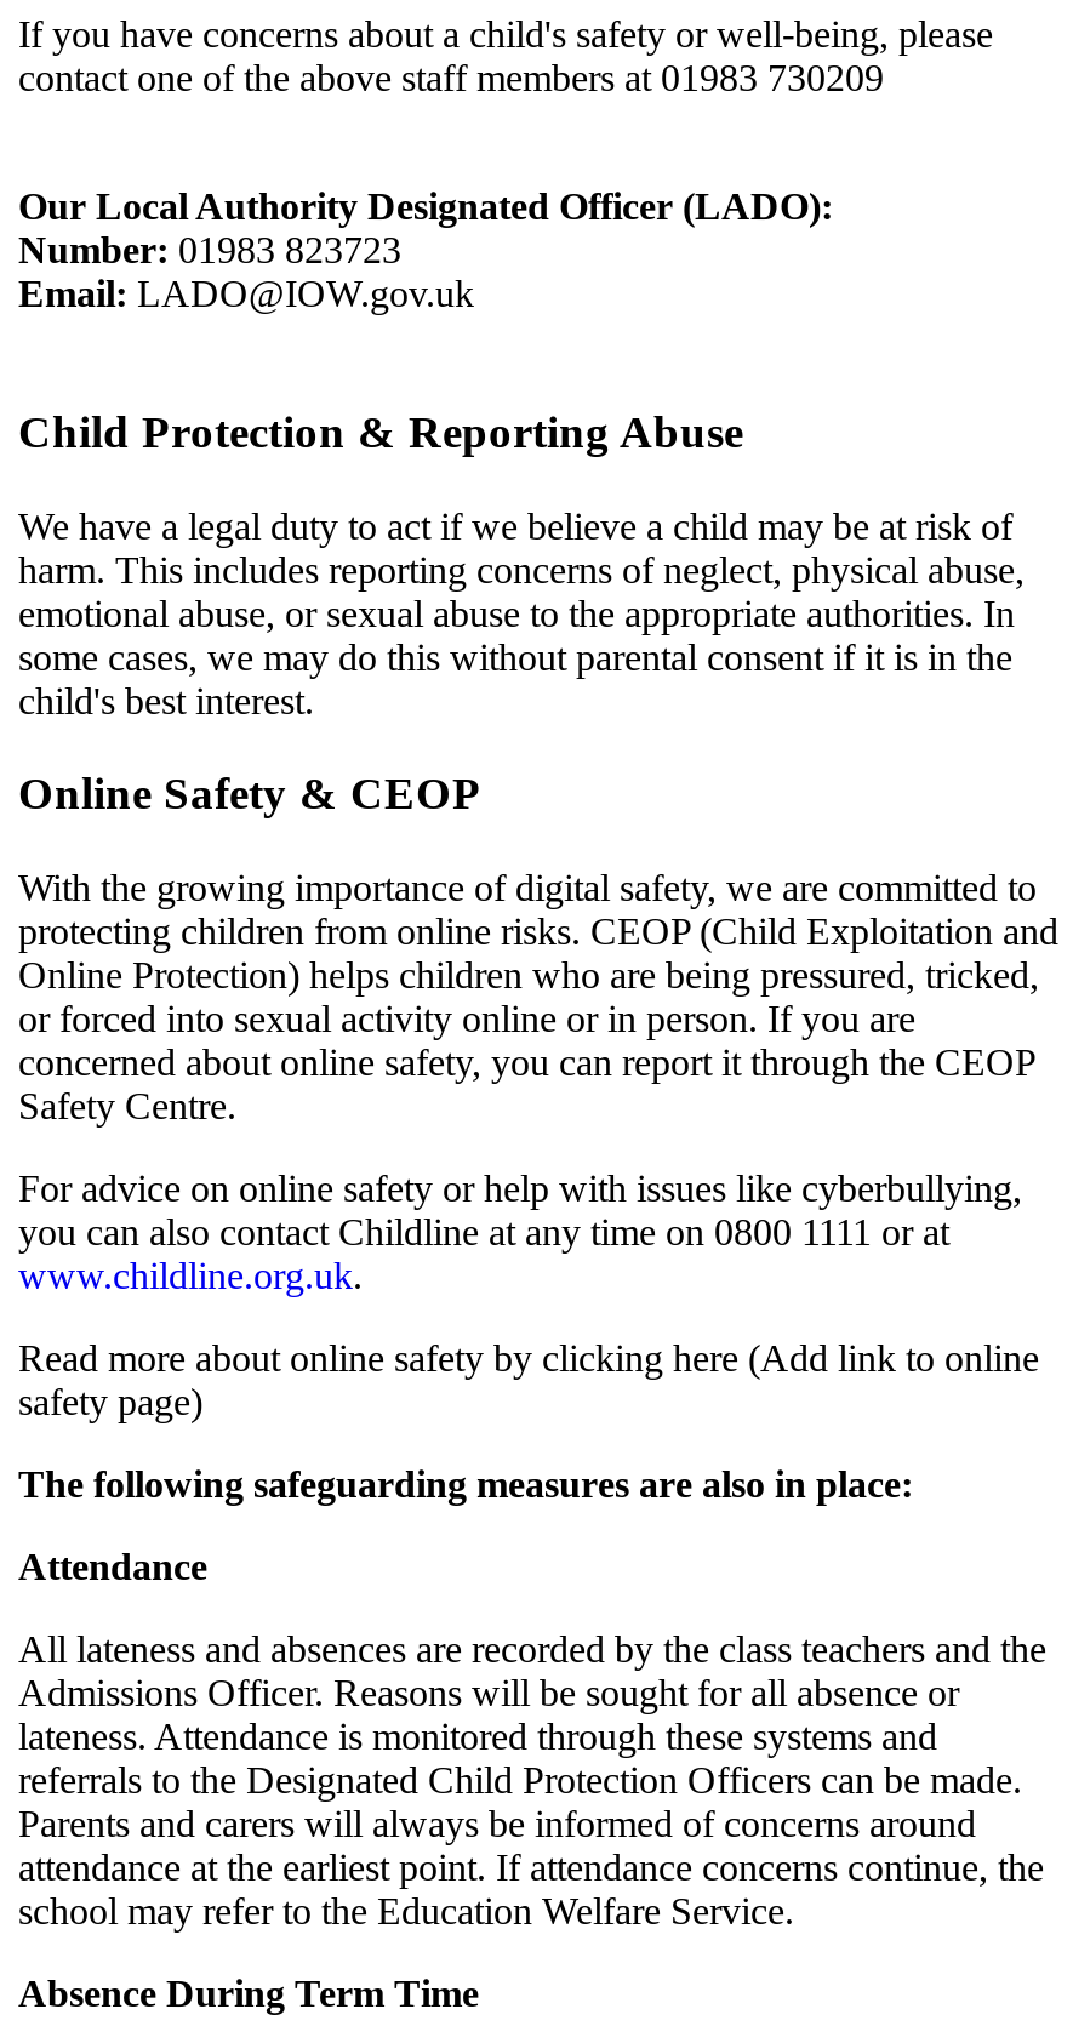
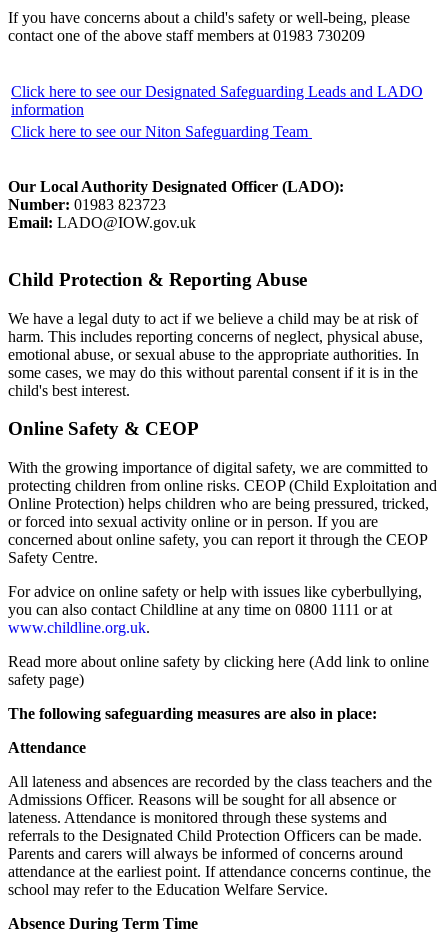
none -> [11,83,423,140] Click here to see our Designated Safeguarding Leads and LADO | information | Click here to see our Niton Safeguarding Team

